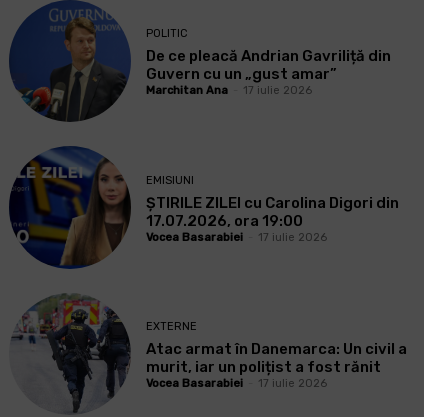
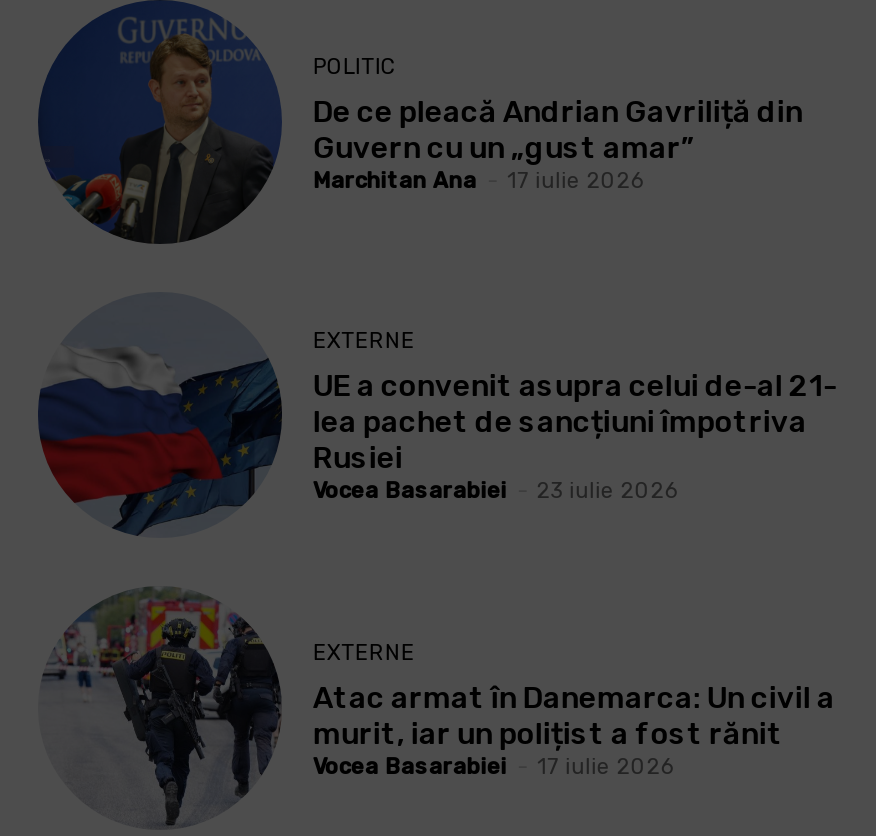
[9,146,399,270] [image] | EMISIUNI | ȘTIRILE ZILEI cu Carolina Digori din | 17.07.2026, ora 19:00 | Vocea Basarabiei - 17 iulie 2026 -> [38,294,837,538] [image] | EXTERNE | UE a convenit asupra celui de-al 21- | lea pachet de sancțiuni împotriva | Rusiei | Vocea Basarabiei - 23 iulie 2026

